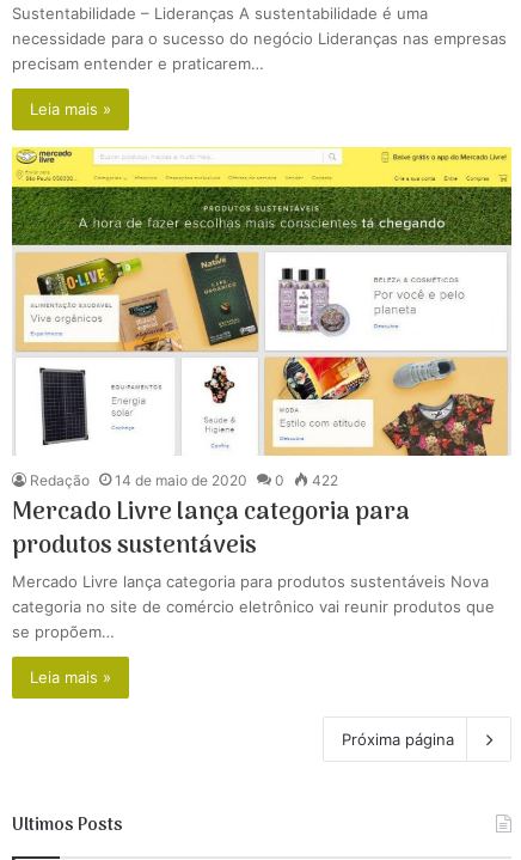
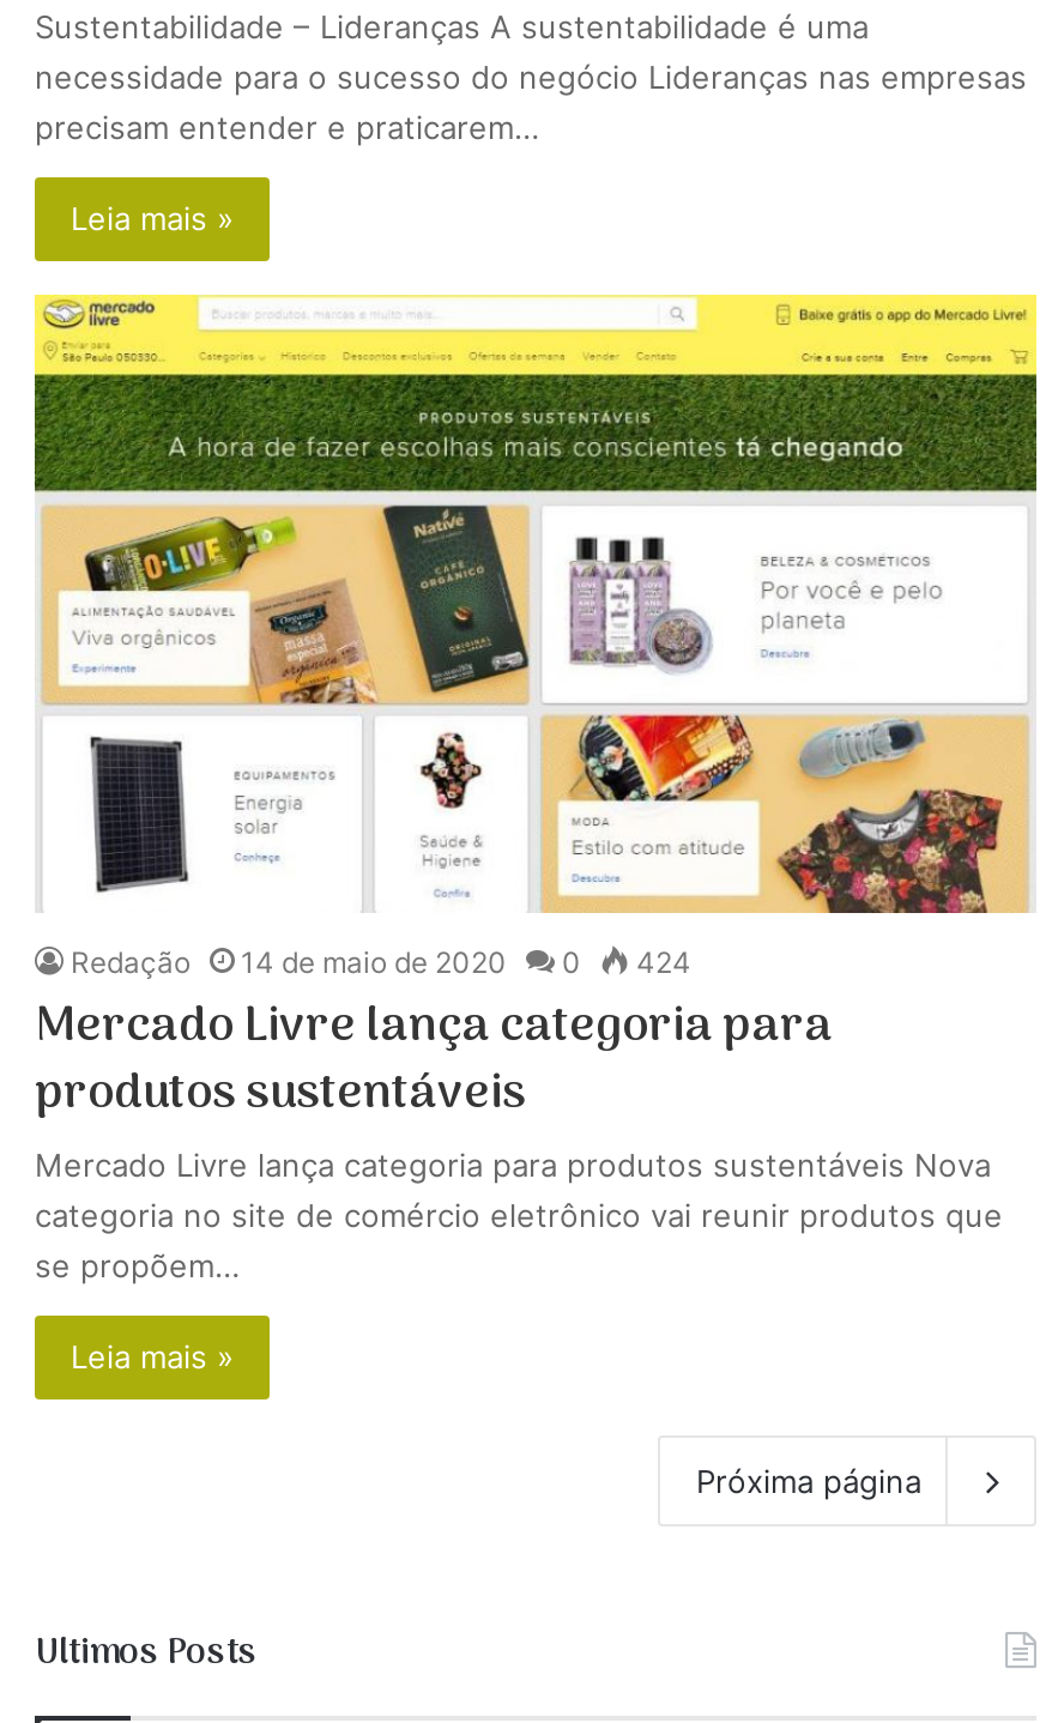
[30,472,338,490] Redação 14 de maio de 2020 0 422 -> [71,945,691,981] Redação 14 de maio de 2020 0 424

